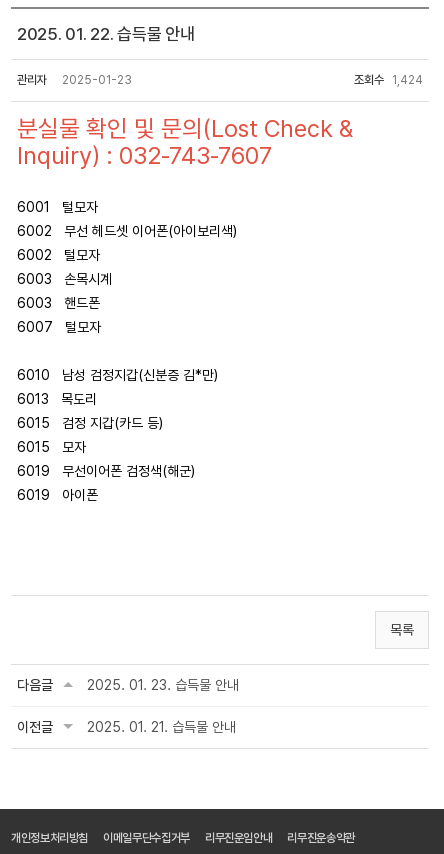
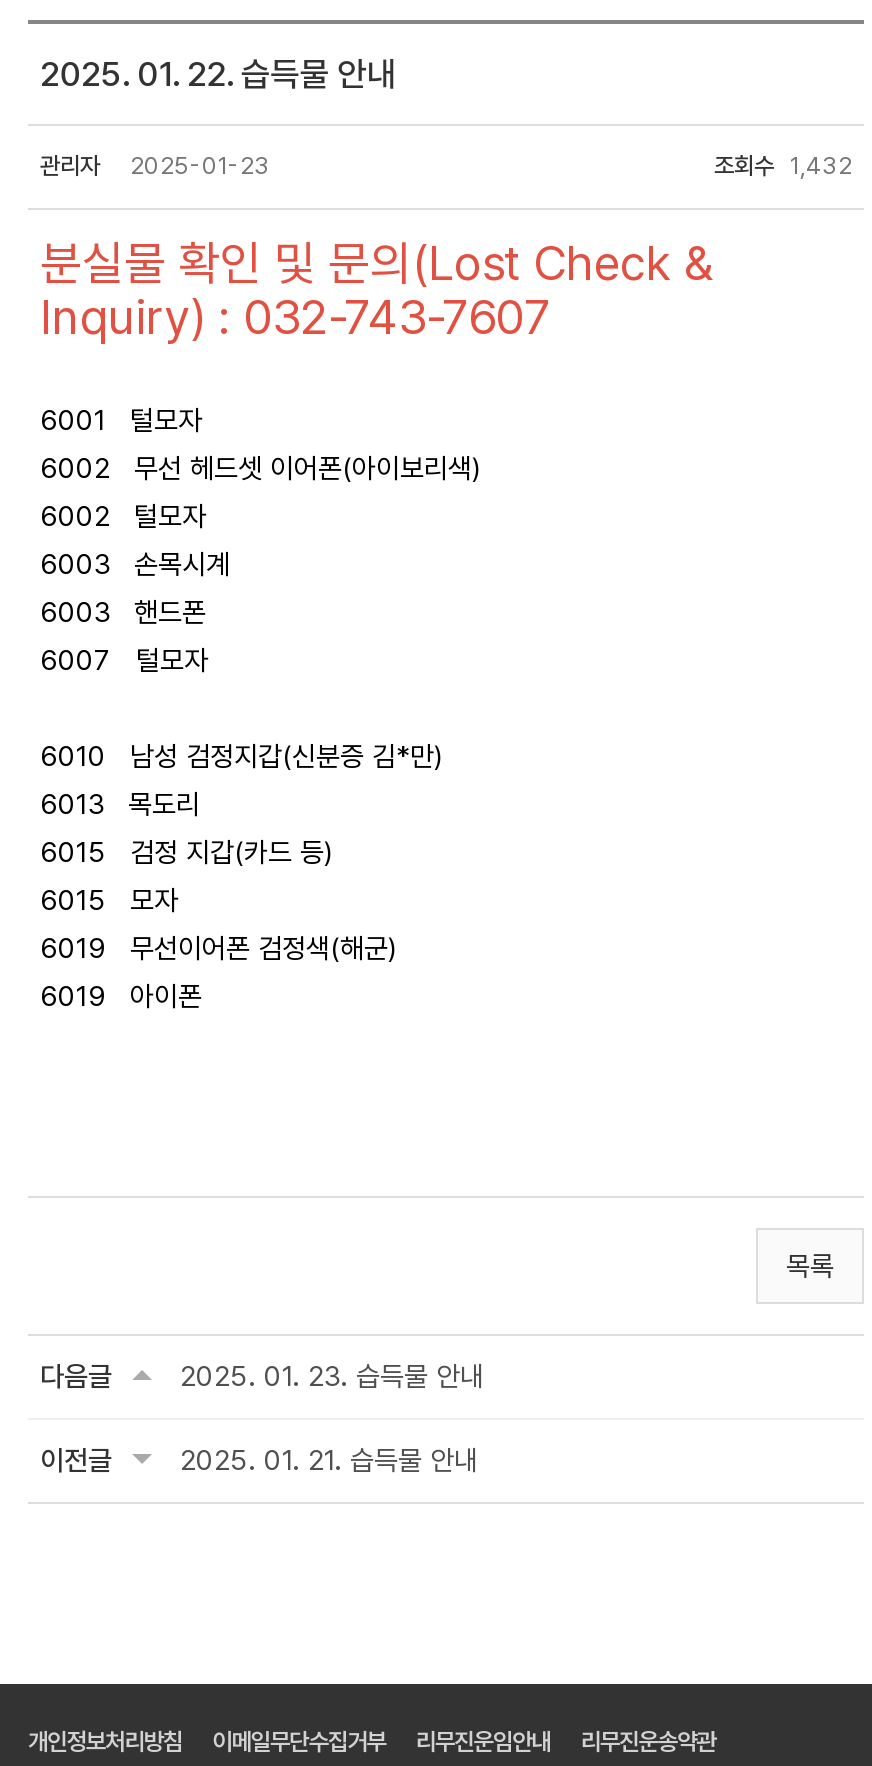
[354,73,423,87] 조회수 1,424 -> [714,152,852,180] 조회수 1,432

